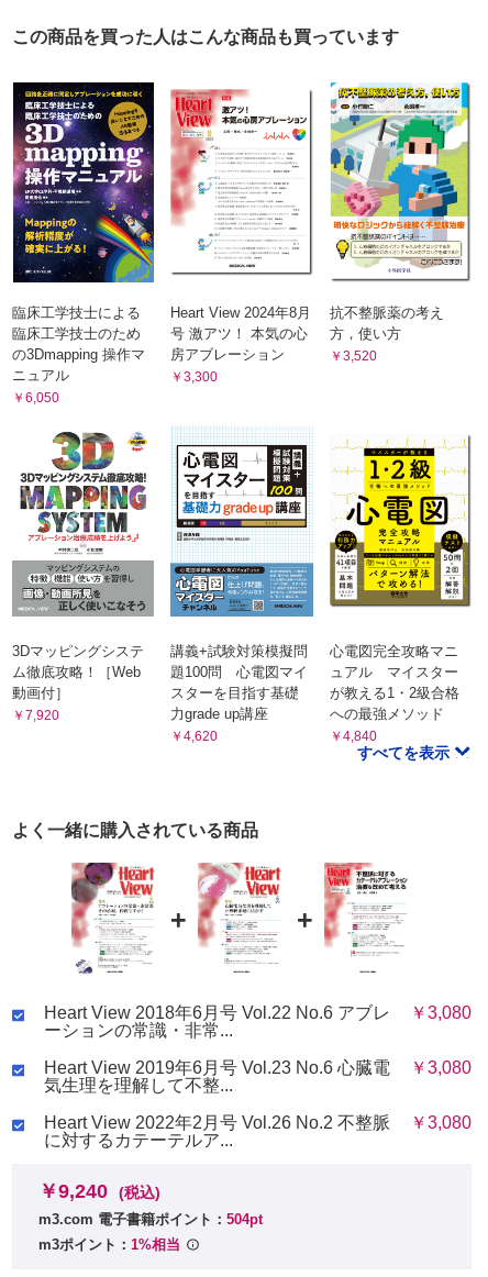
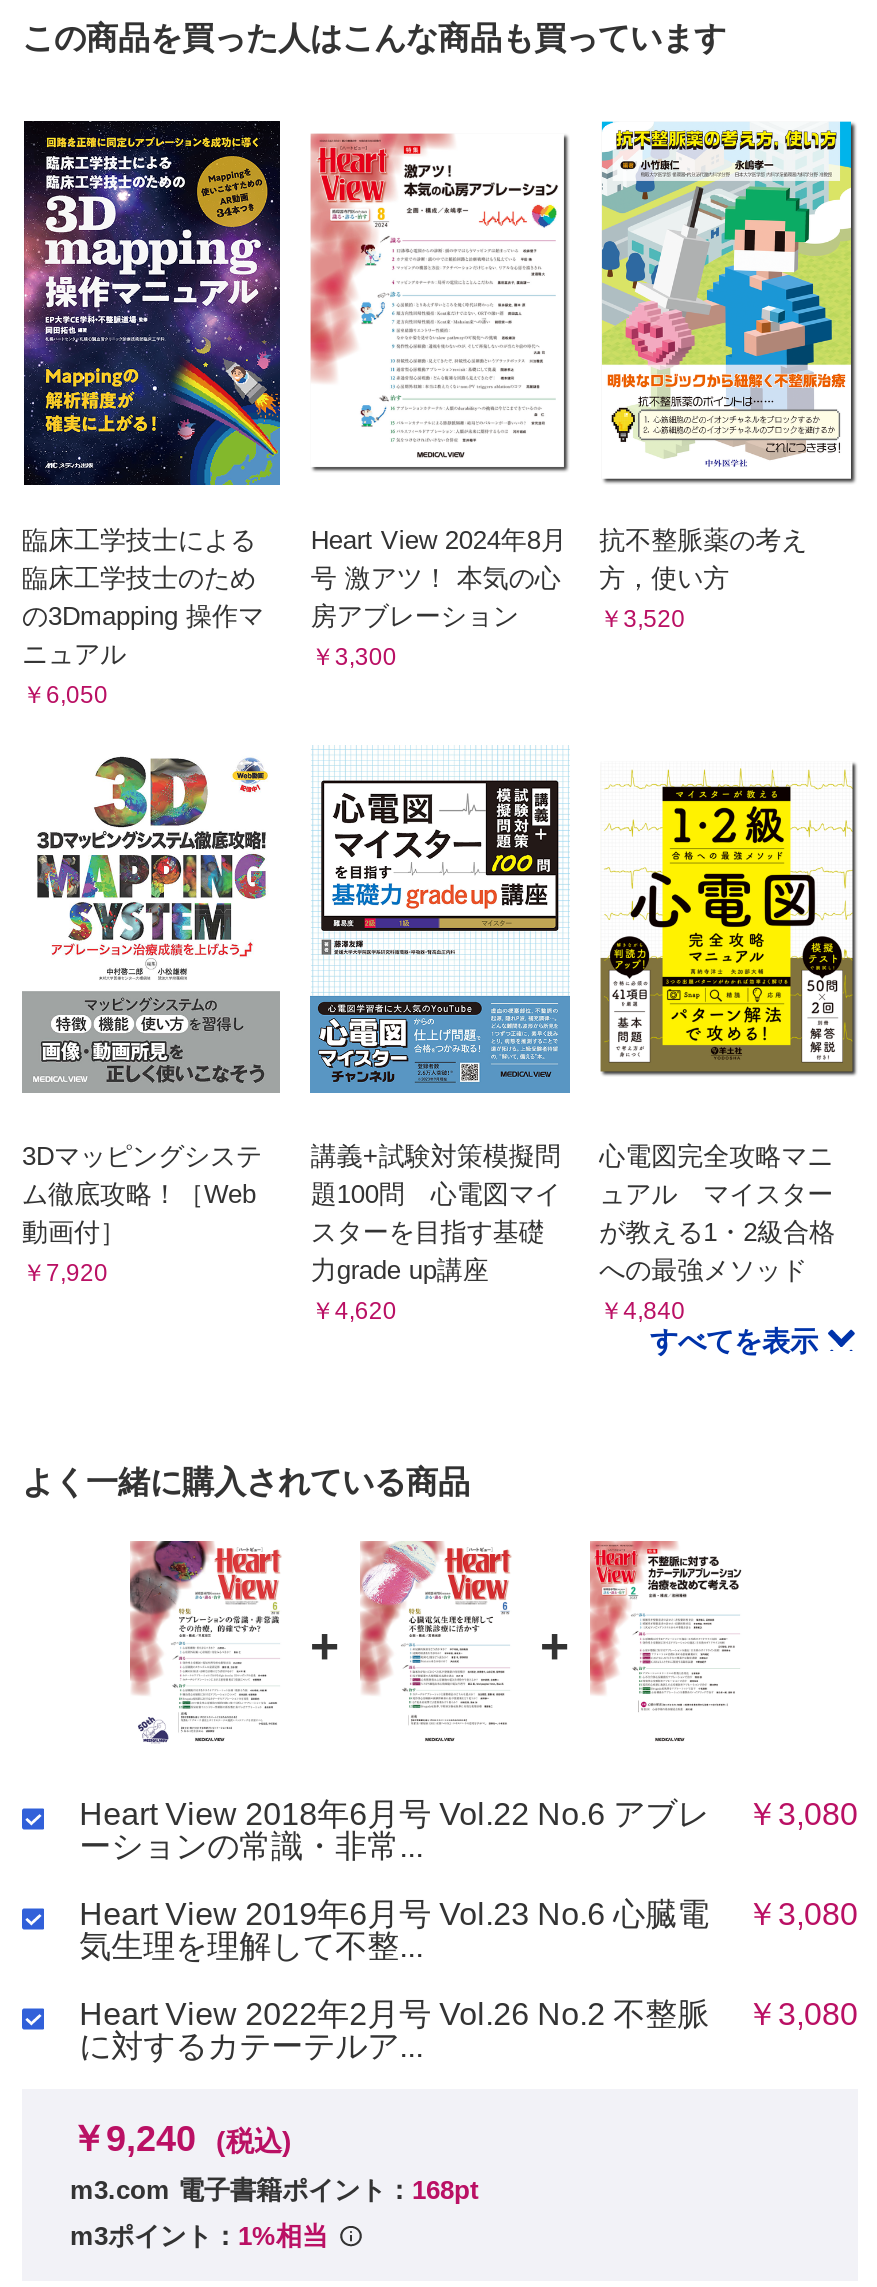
[38,1211,263,1227] m3.com 電子書籍ポイント：504pt -> [70,2174,478,2204] m3.com 電子書籍ポイント：168pt

